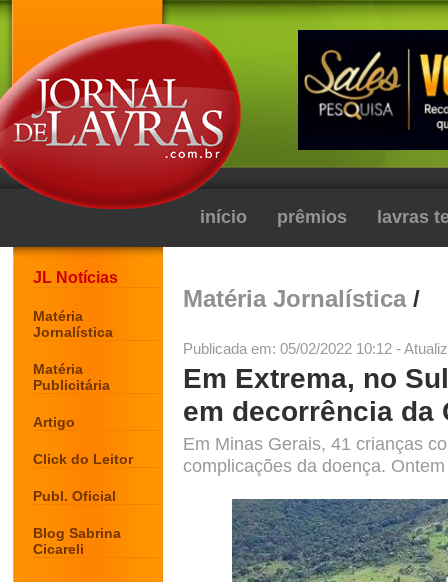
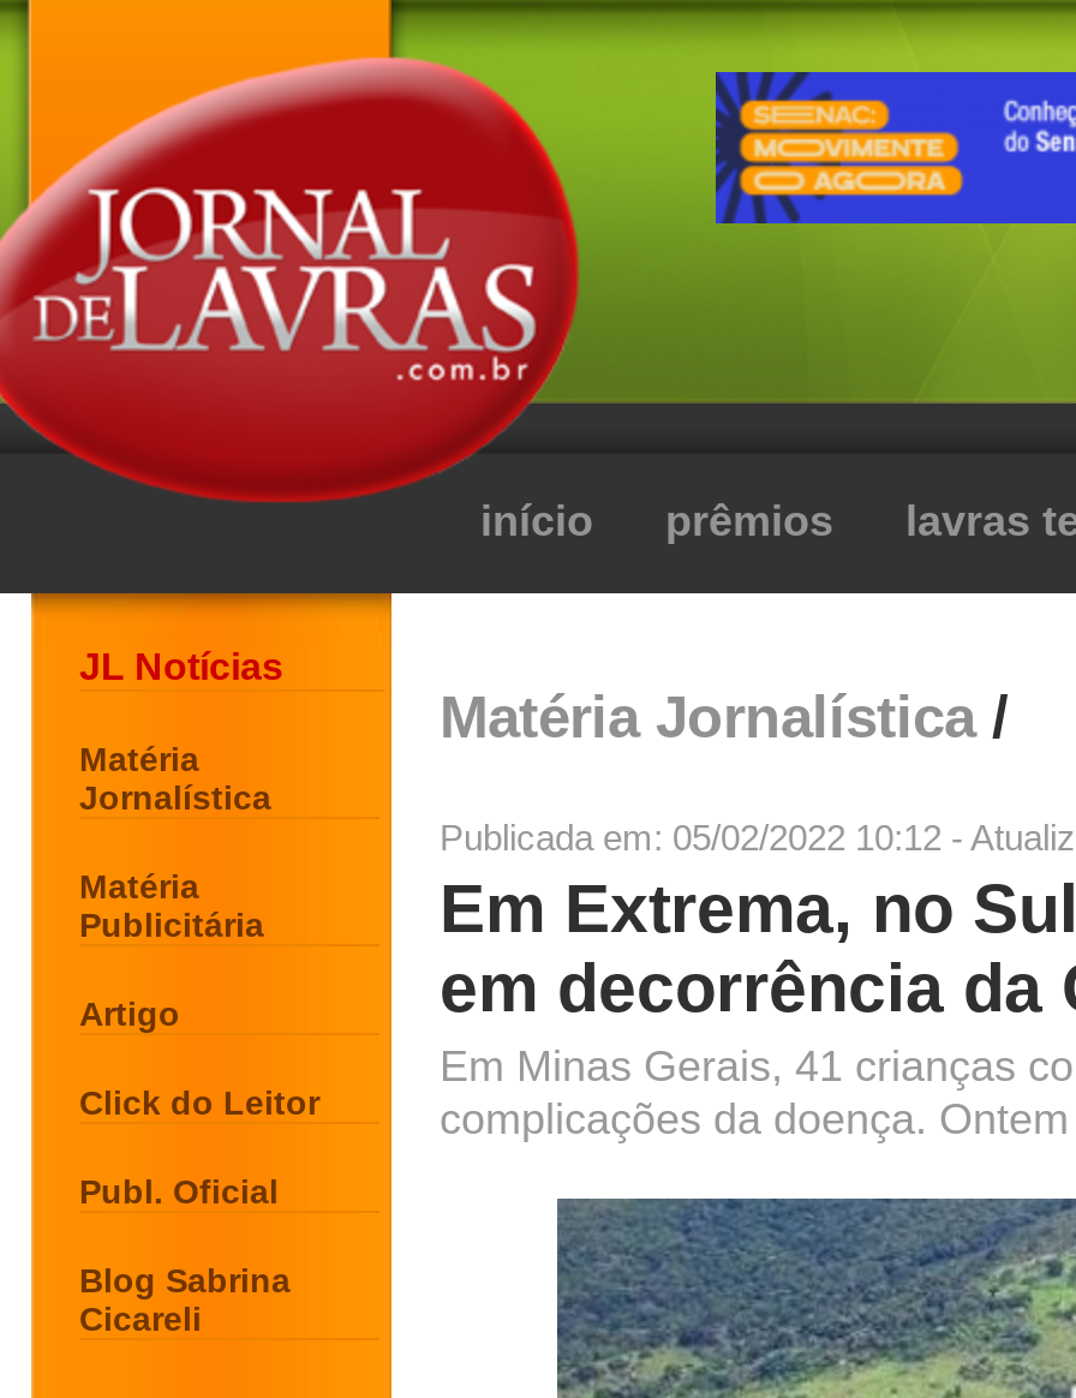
[297,29,445,151] [image] -> [713,70,1069,360] [image]

